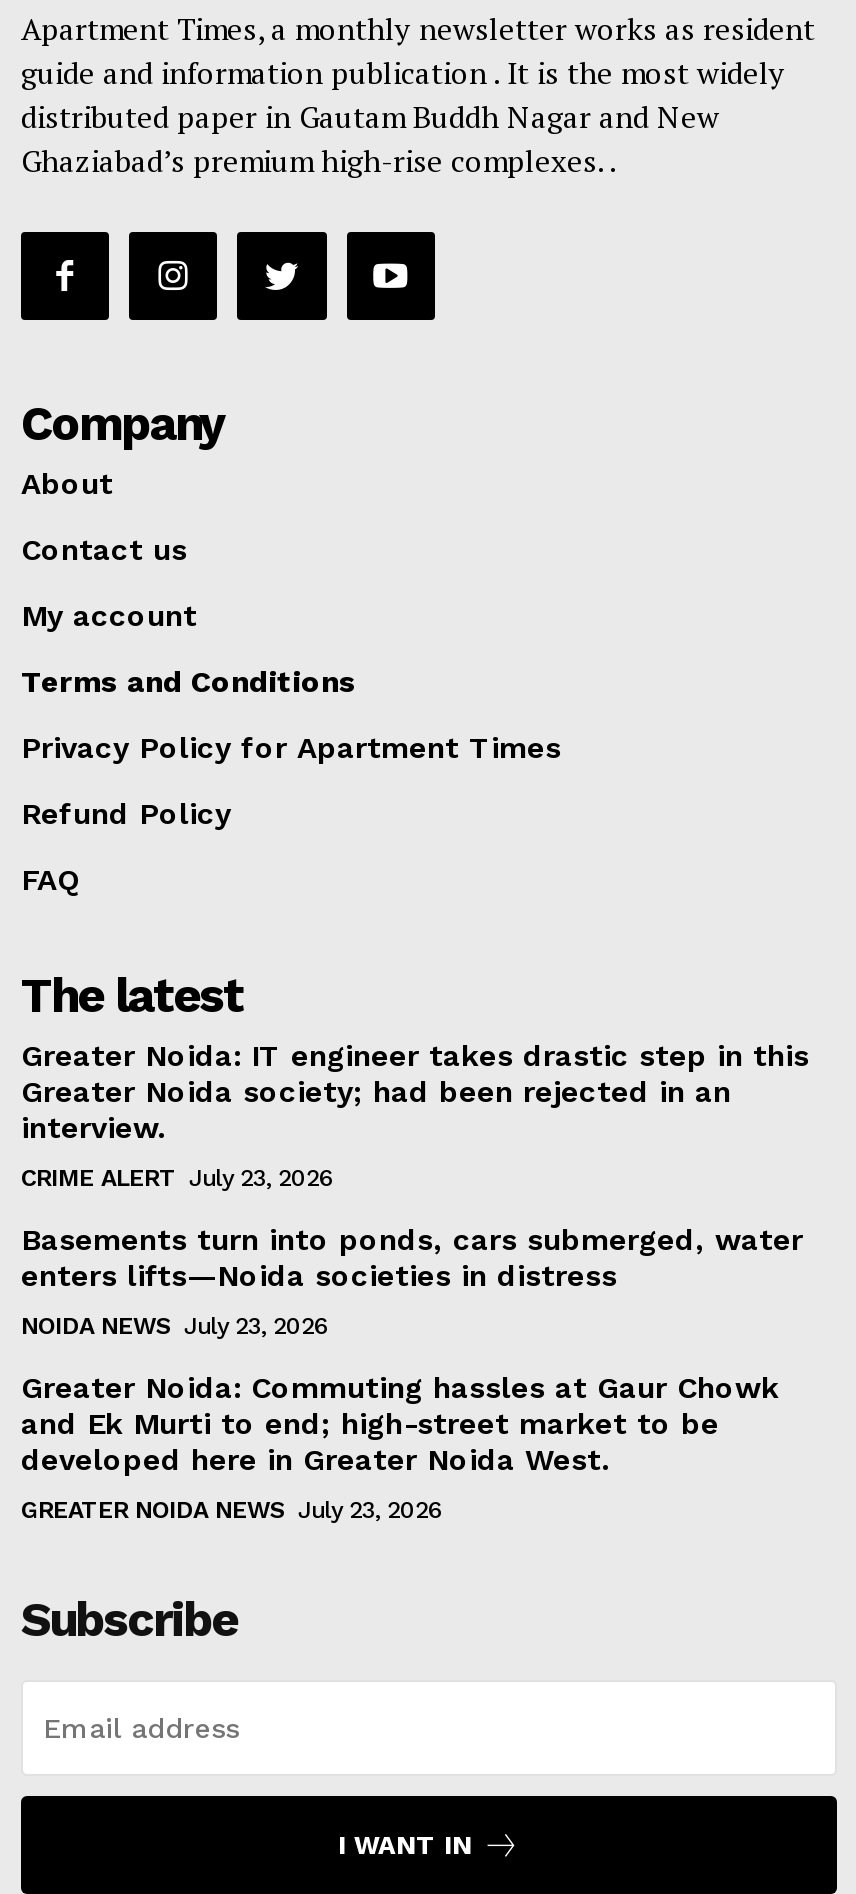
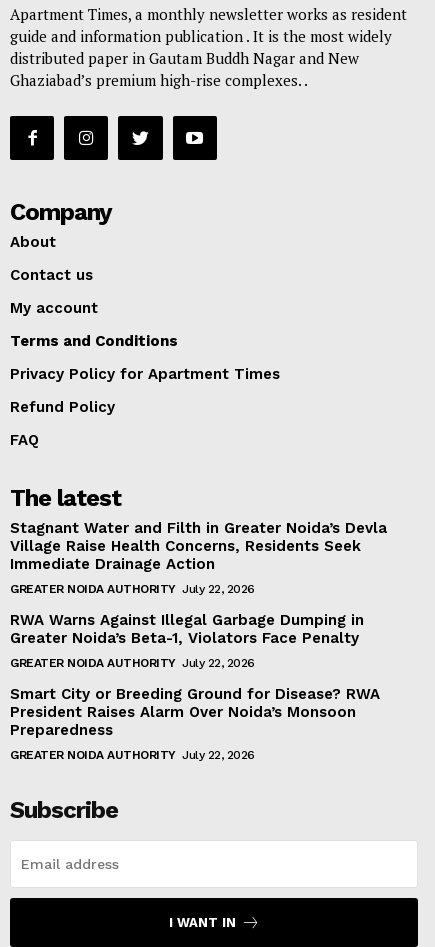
[21,1037,809,1145] Greater Noida: IT engineer takes drastic step in this | Greater Noida society; had been rejected in an | interview. -> [10,519,387,573] Stagnant Water and Filth in Greater Noida’s Devla | Village Raise Health Concerns, Residents Seek | Immediate Drainage Action
[21,1163,334,1191] CRIME ALERT July 23, 2026 -> [10,582,254,596] GREATER NOIDA AUTHORITY July 22, 2026
[21,1221,803,1293] Basements turn into ponds, cars submerged, water | enters lifts—Noida societies in distress -> [10,611,364,647] RWA Warns Against Illegal Garbage Dumping in | Greater Noida’s Beta-1, Violators Face Penalty
[21,1311,329,1339] NOIDA NEWS July 23, 2026 -> [10,656,254,670] GREATER NOIDA AUTHORITY July 22, 2026
[21,1369,779,1477] Greater Noida: Commuting hassles at Gaur Chowk | and Ek Murti to end; high-street market to be | developed here in Greater Noida West. -> [10,685,380,739] Smart City or Breeding Ground for Disease? RWA | President Raises Alarm Over Noida’s Monsoon | Preparedness
[21,1495,443,1523] GREATER NOIDA NEWS July 23, 2026 -> [10,748,254,762] GREATER NOIDA AUTHORITY July 22, 2026

